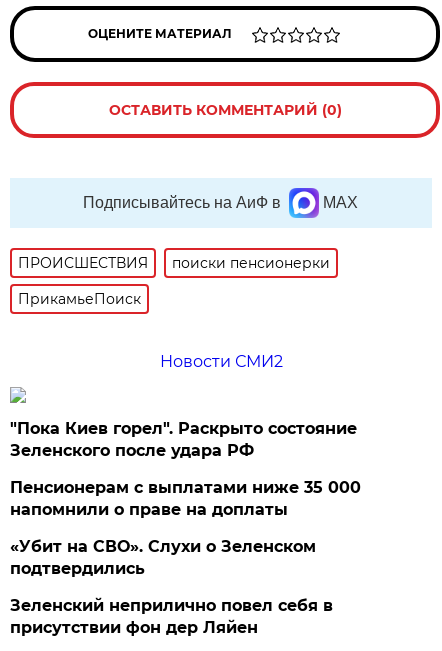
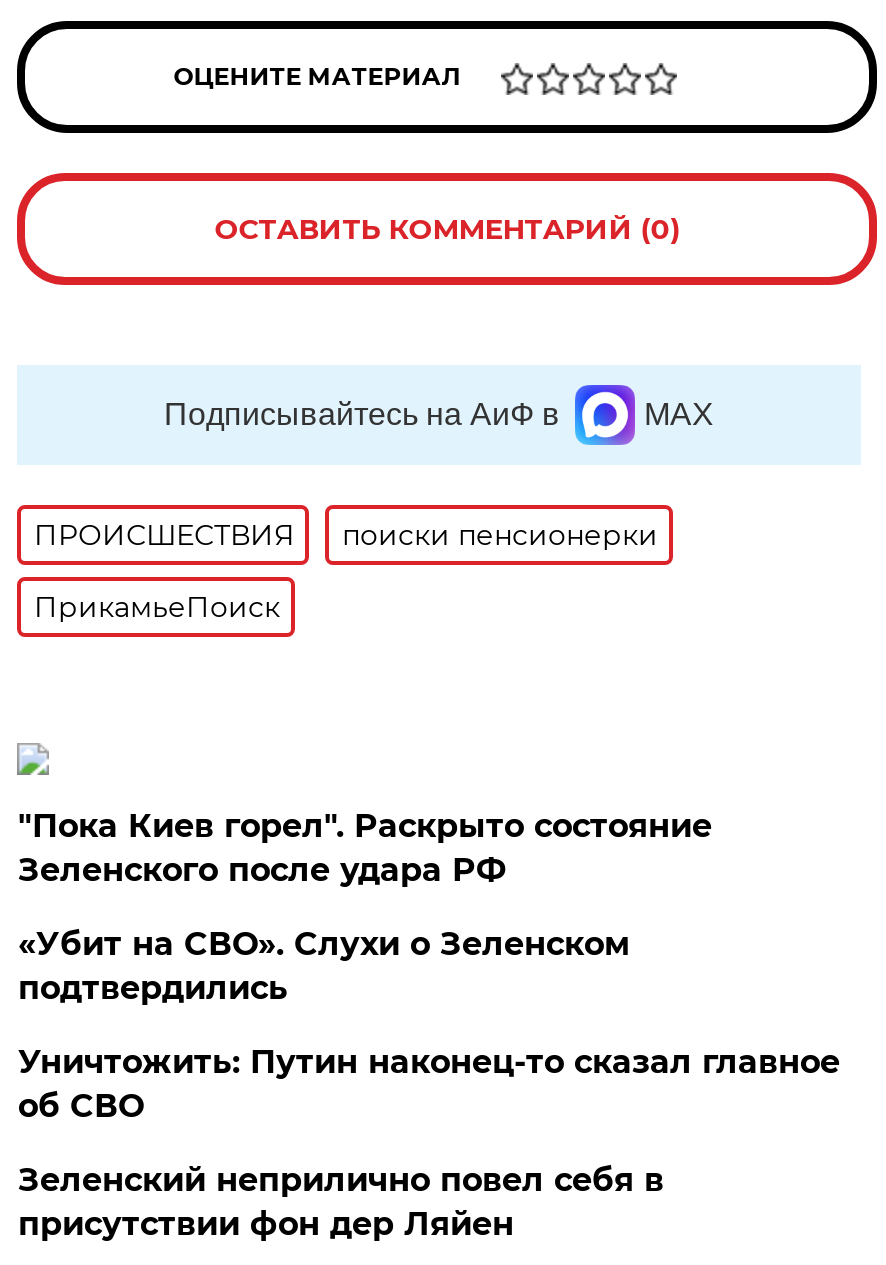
[160,352,283,371] Новости СМИ2 -> none
[10,478,361,519] Пенсионерам с выплатами ниже 35 000 | напомнили о праве на доплаты -> none
moved [10,537,316,578] -> [18,925,630,1007]: «Убит на СВО». Слухи о Зеленском | подтвердились
none -> [18,1043,840,1125] Уничтожить: Путин наконец-то сказал главное | об СВО

